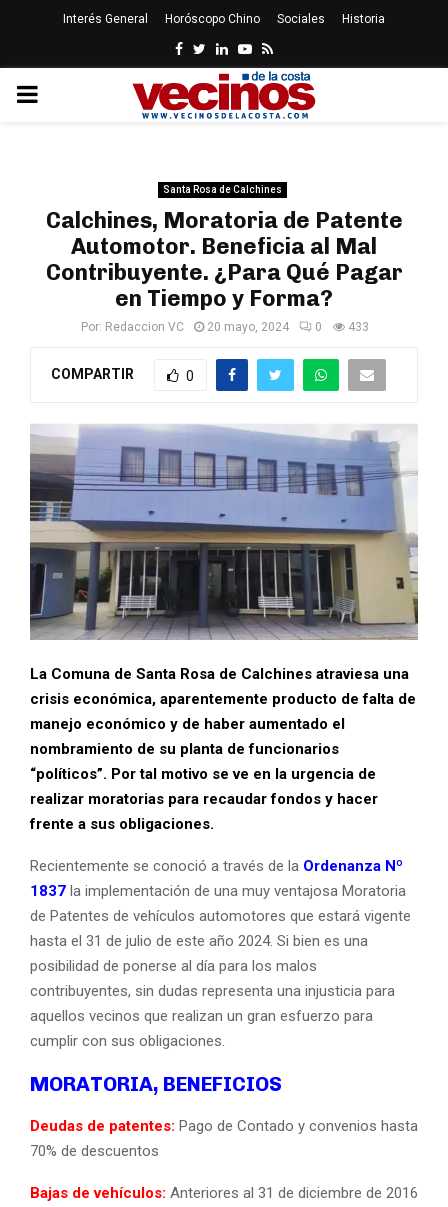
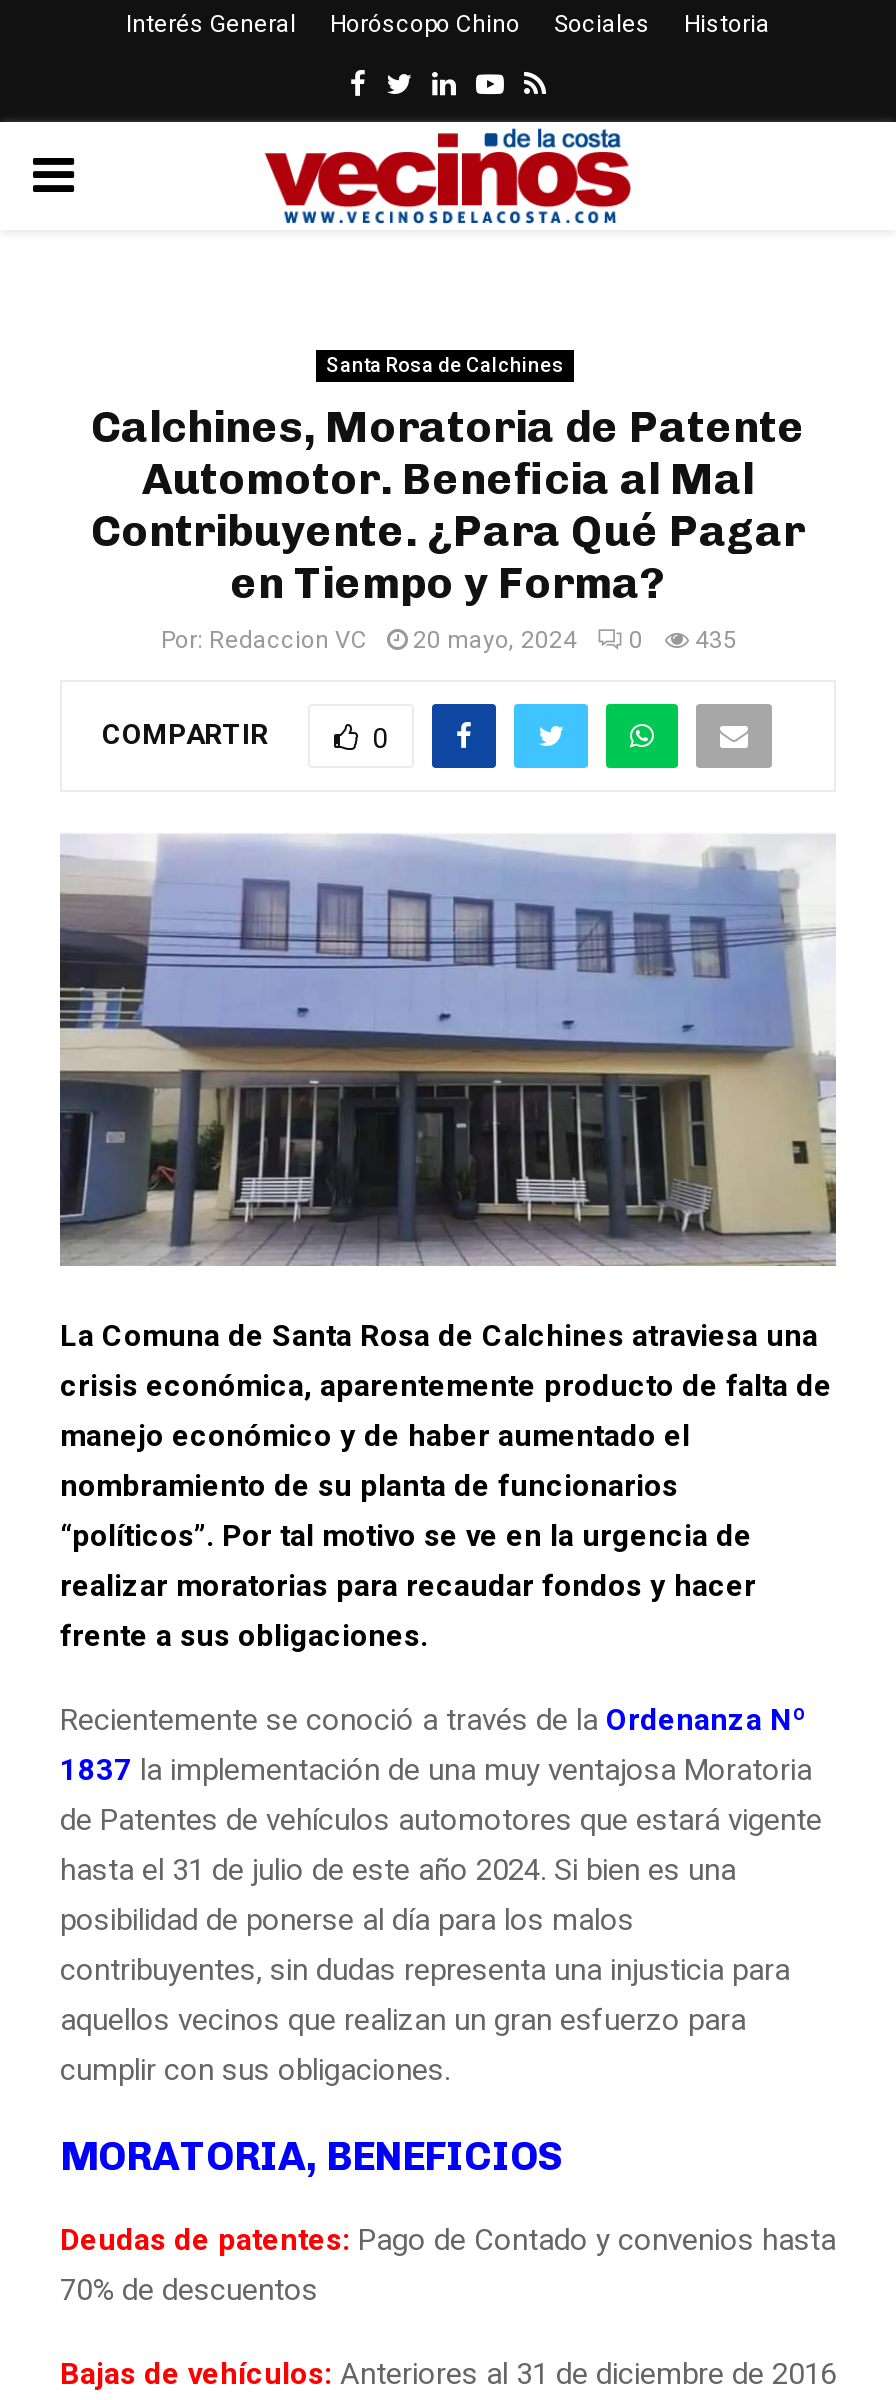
[80,320,368,334] Por: Redaccion VC 20 mayo, 2024 0 433 -> [161,626,737,654] Por: Redaccion VC 20 mayo, 2024 0 435

